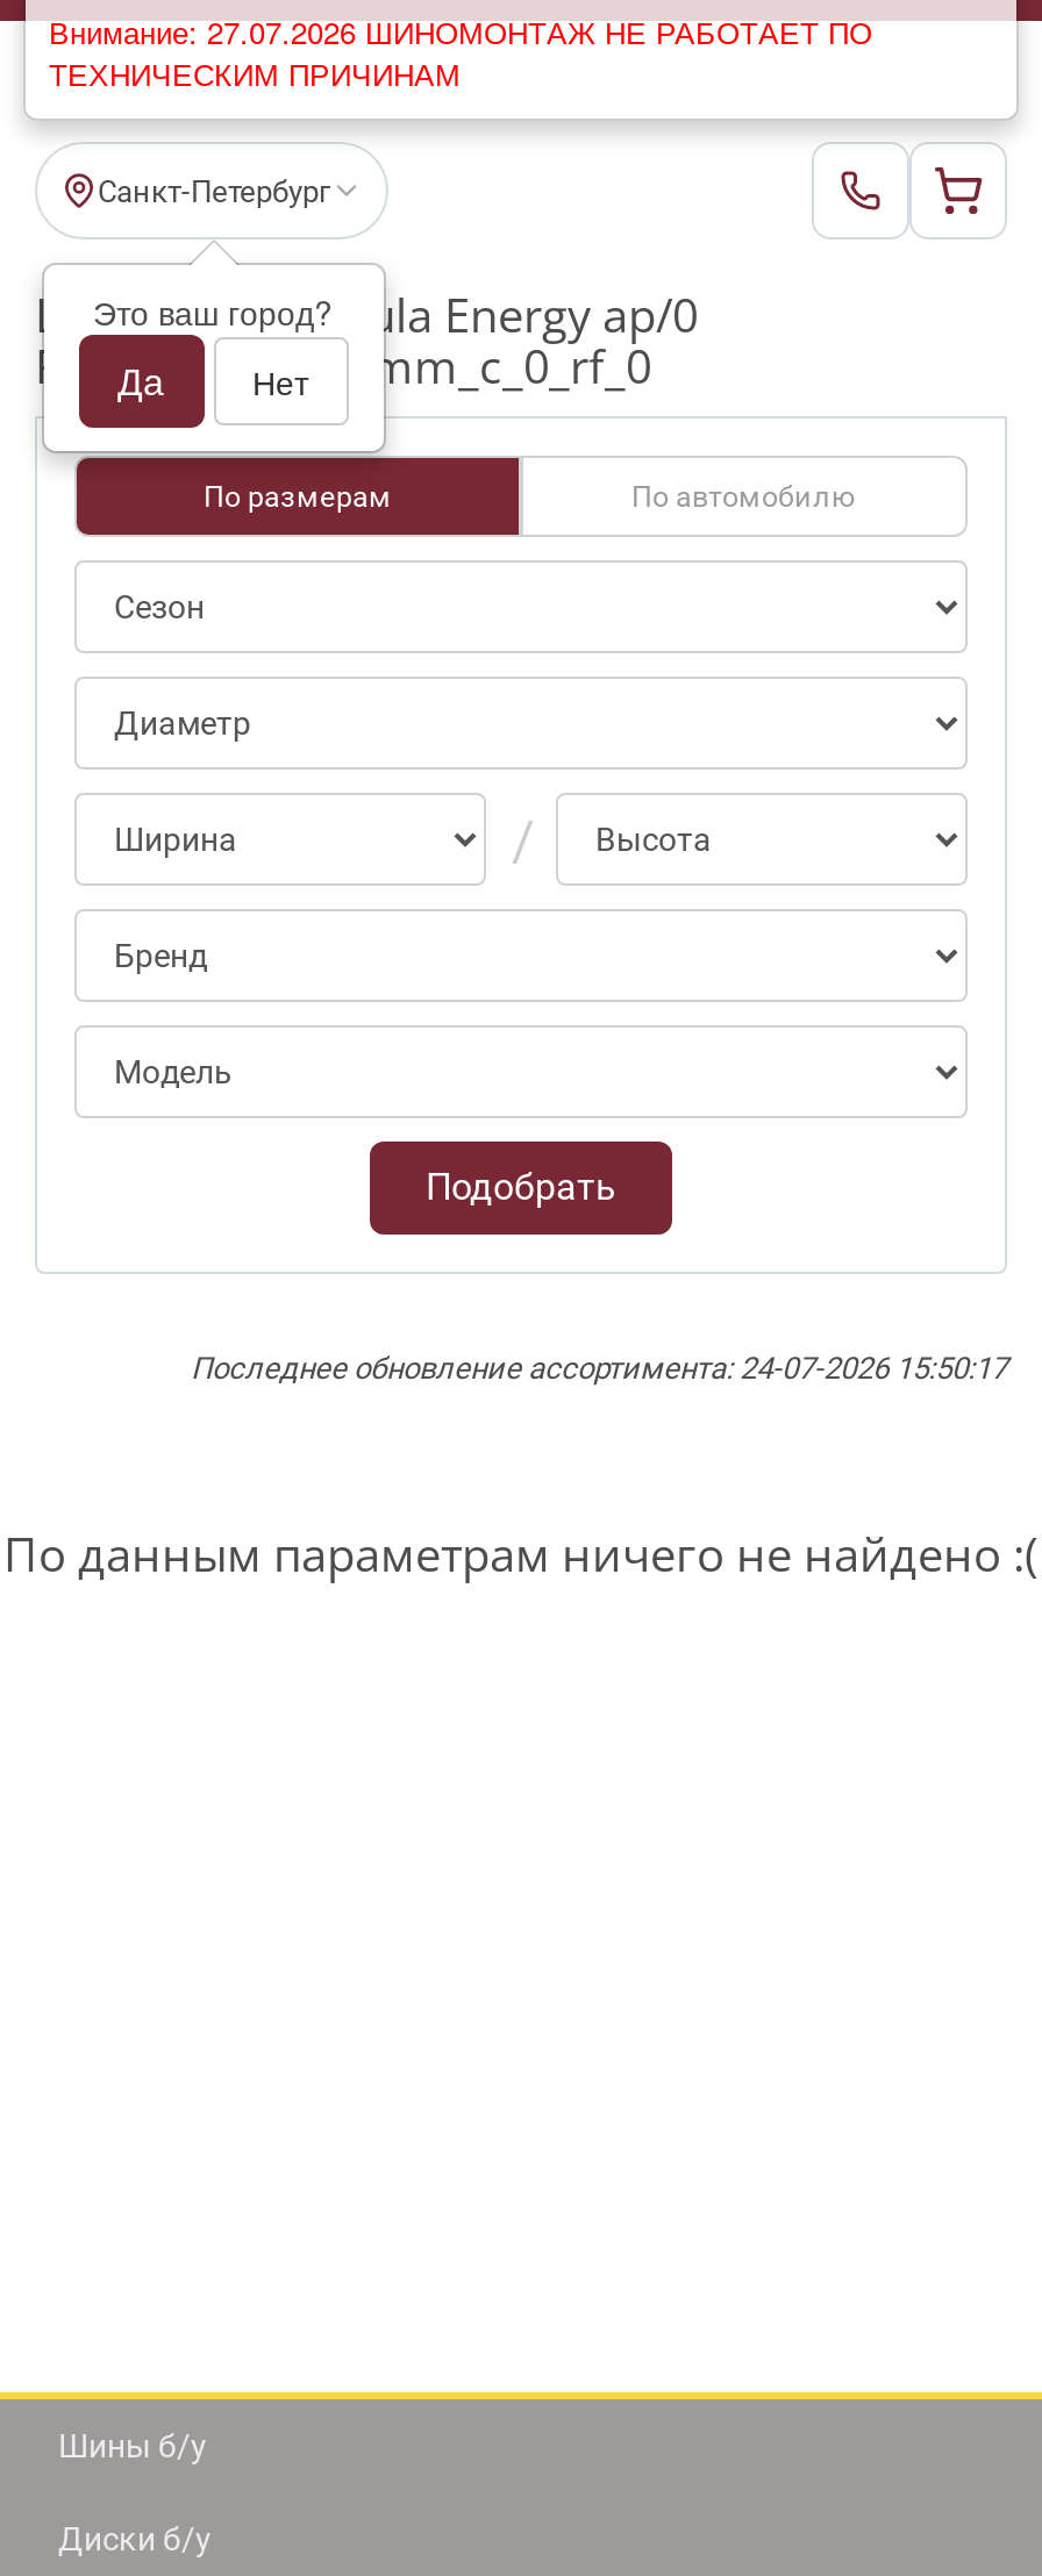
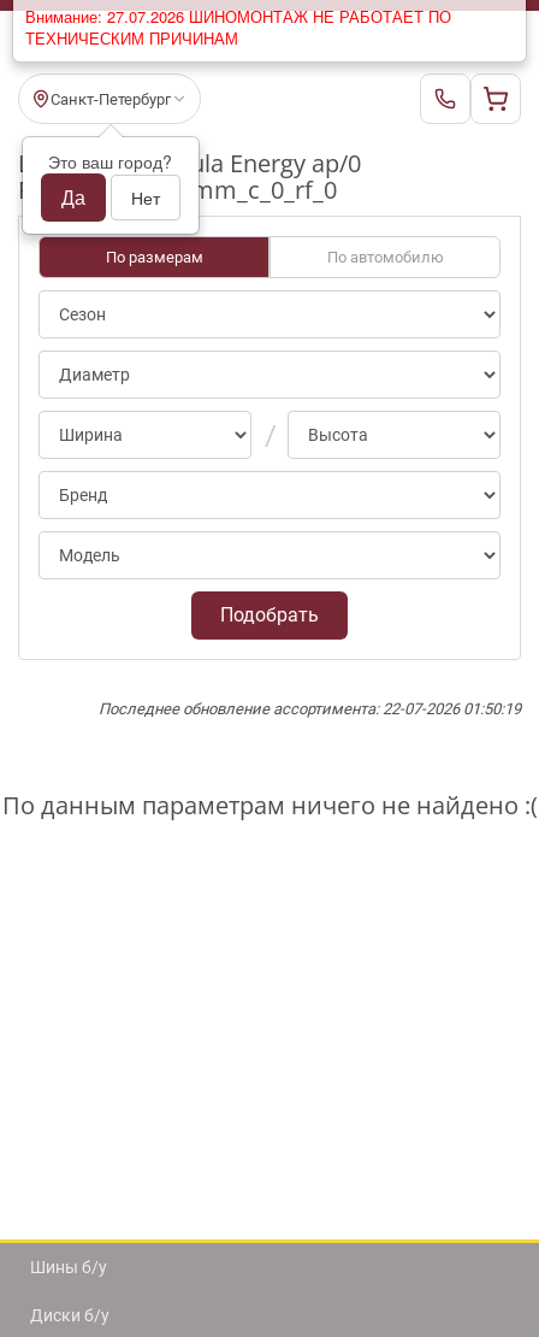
[191,1351,1007,1386] Последнее обновление ассортимента: 24-07-2026 15:50:17 -> [99,700,521,718] Последнее обновление ассортимента: 22-07-2026 01:50:19

